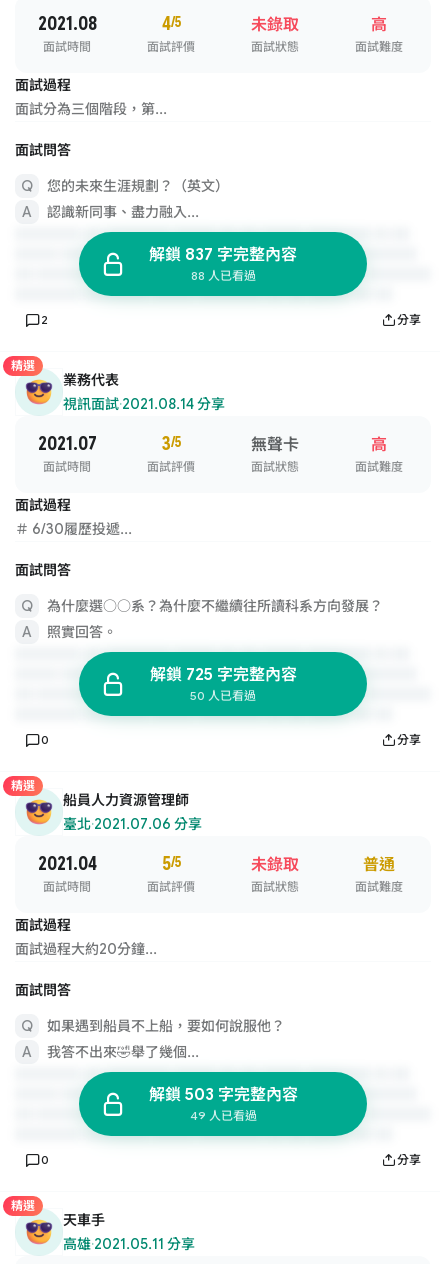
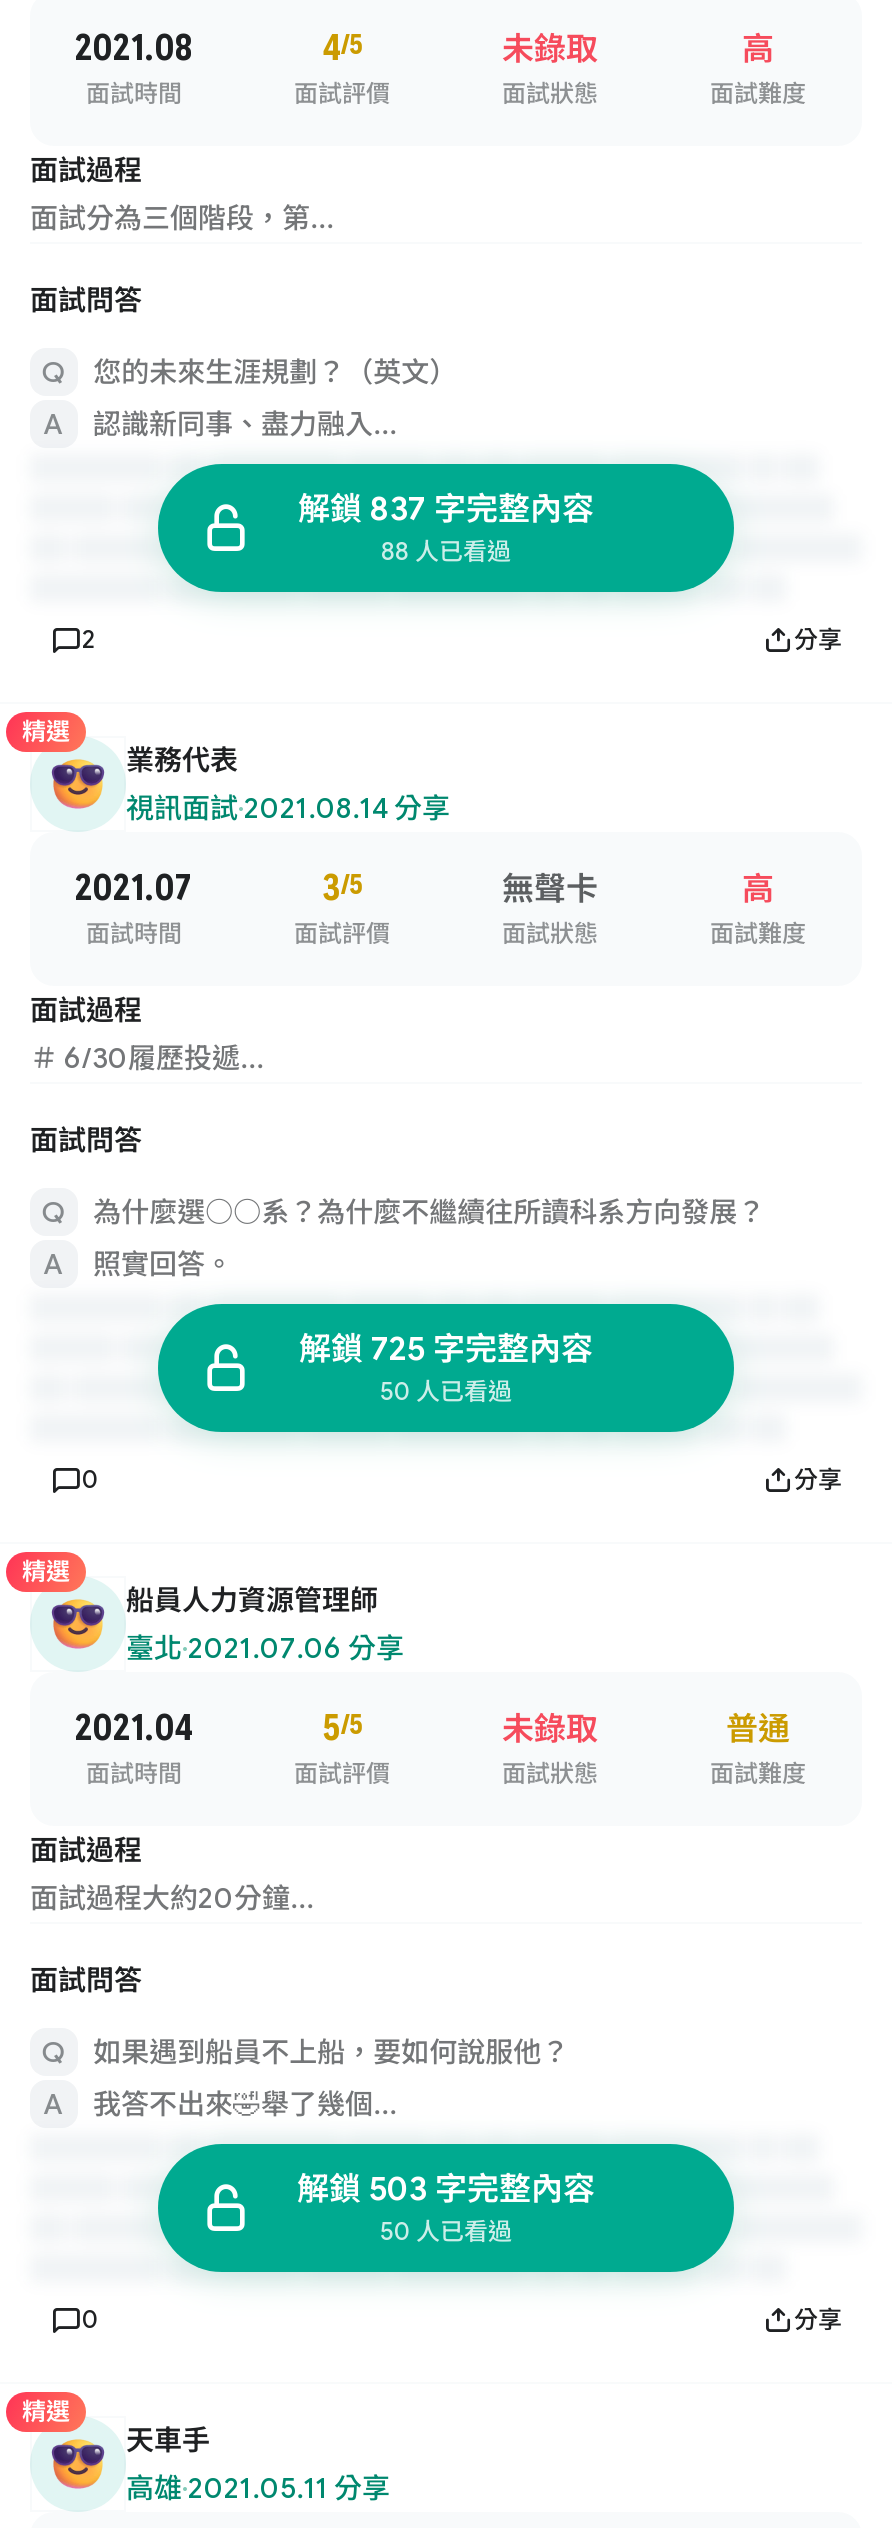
[189,1108,256,1123] 49 人已看過 -> [380,2216,512,2246] 50 人已看過

